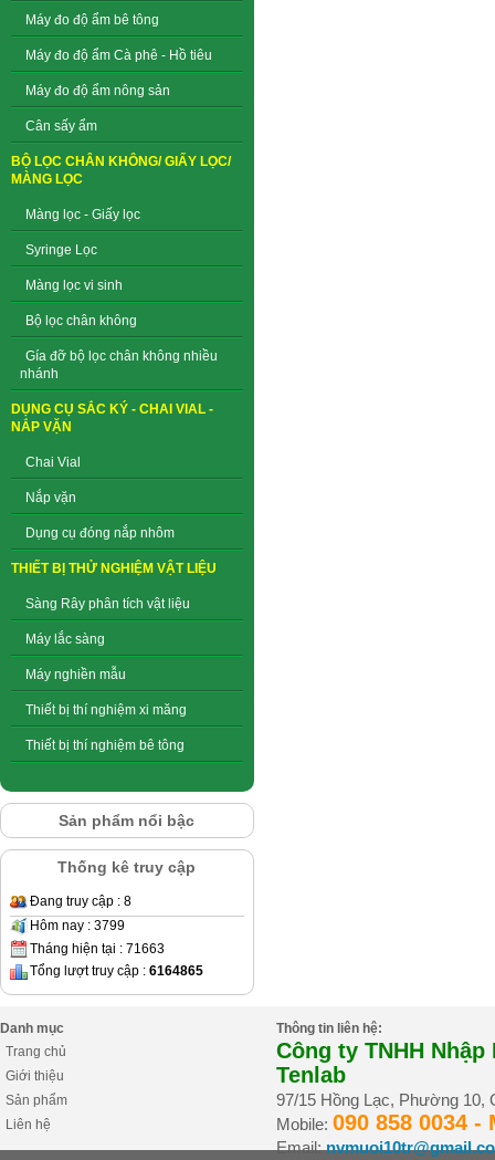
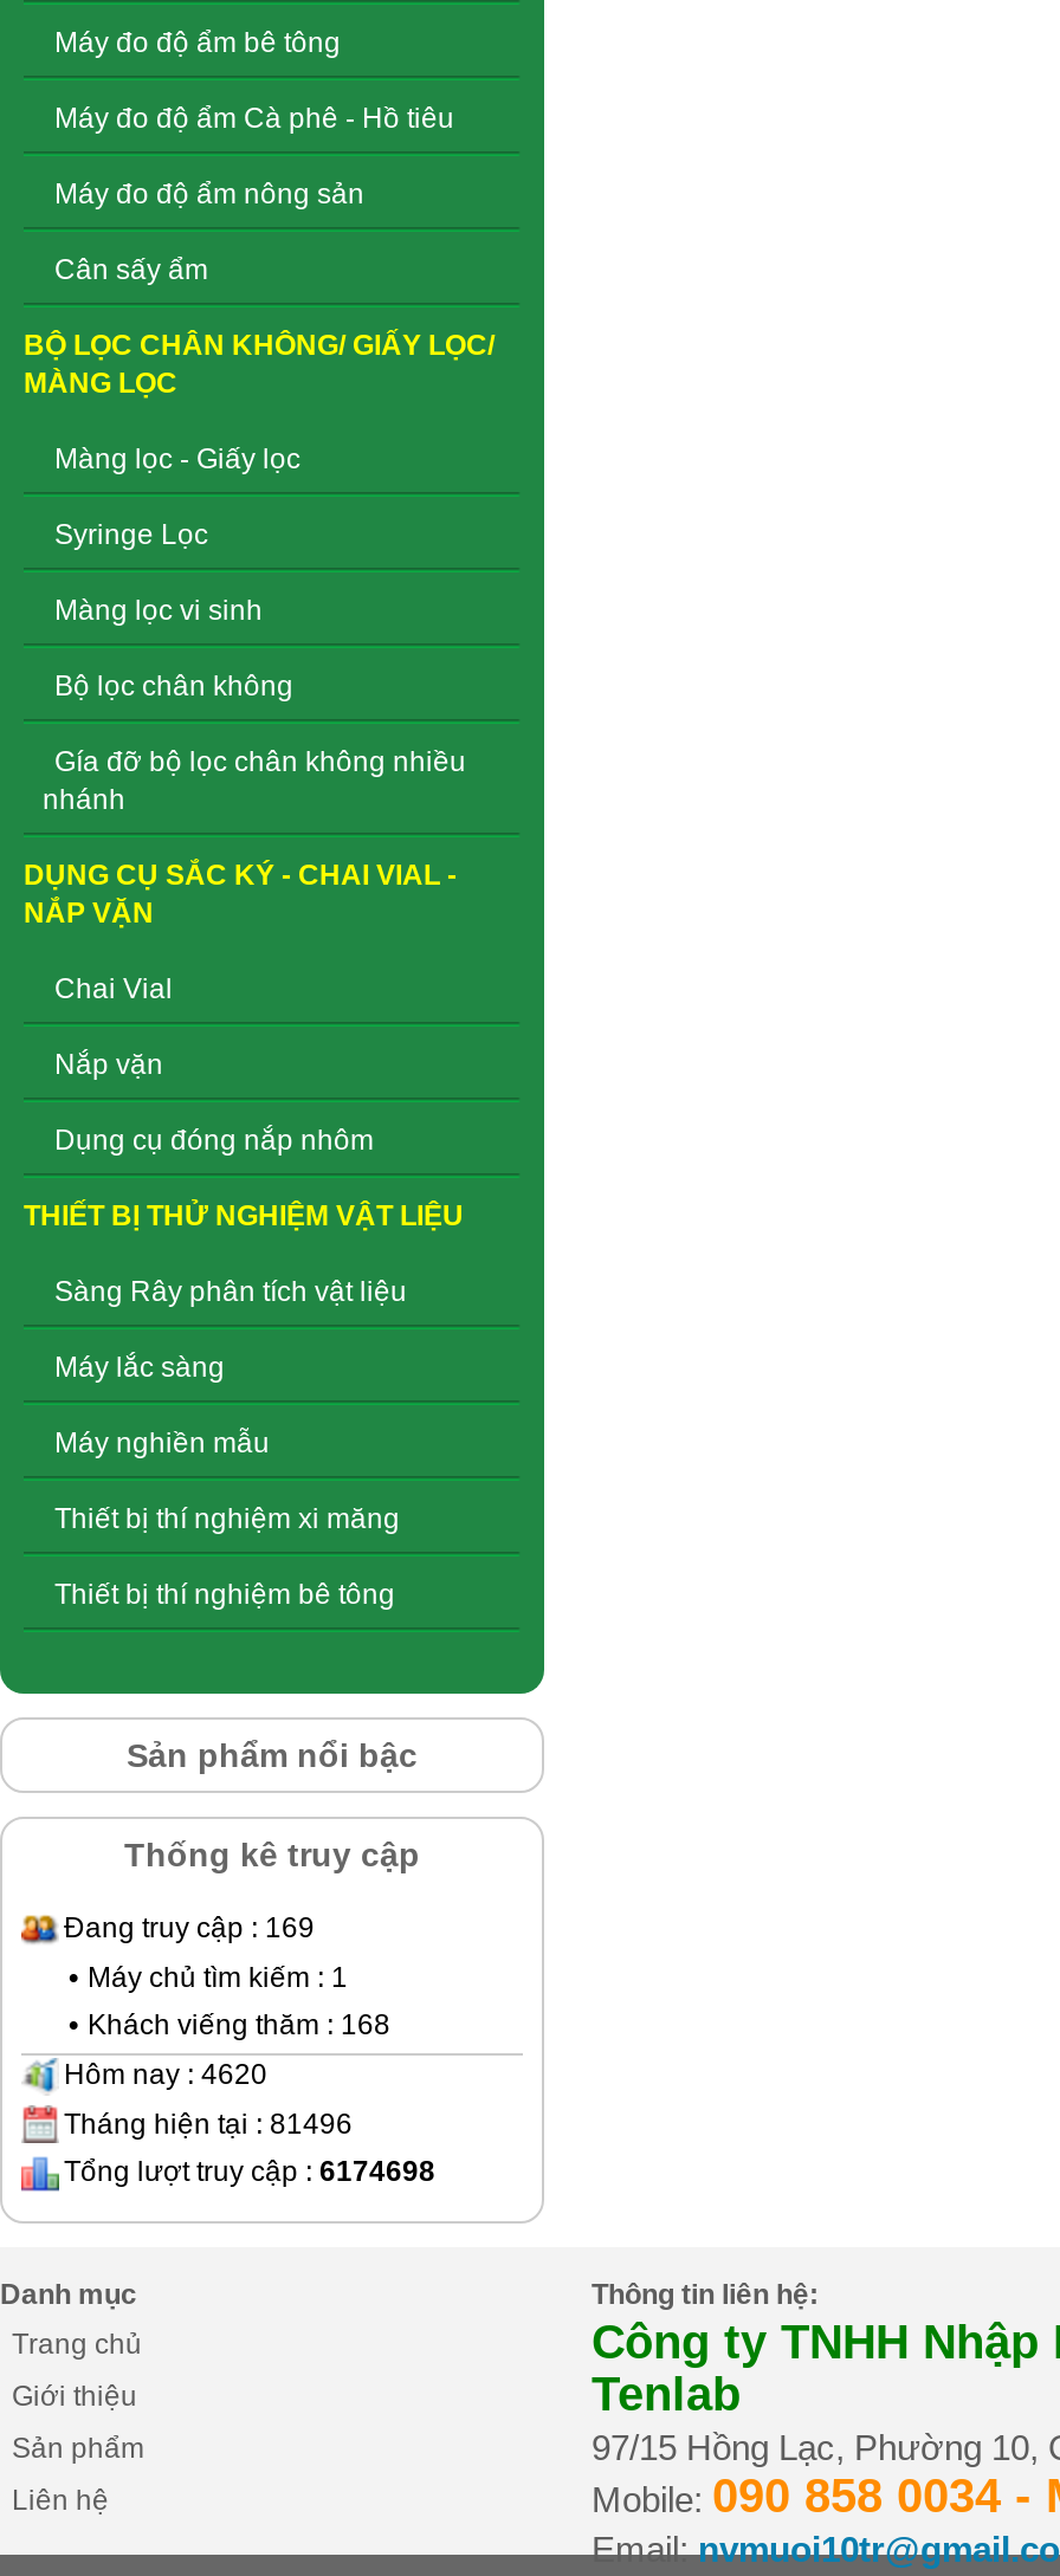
[30,893,203,979] Đang truy cập : 8 | Hôm nay : 3799 | Tháng hiện tại : 71663 | Tổng lượt truy cập : 6164865 -> [64,1911,435,2189] Đang truy cập : 169 | • Máy chủ tìm kiếm : 1 | • Khách viếng thăm : 168 | Hôm nay : 4620 | Tháng hiện tại : 81496 | Tổng lượt truy cập : 6174698

